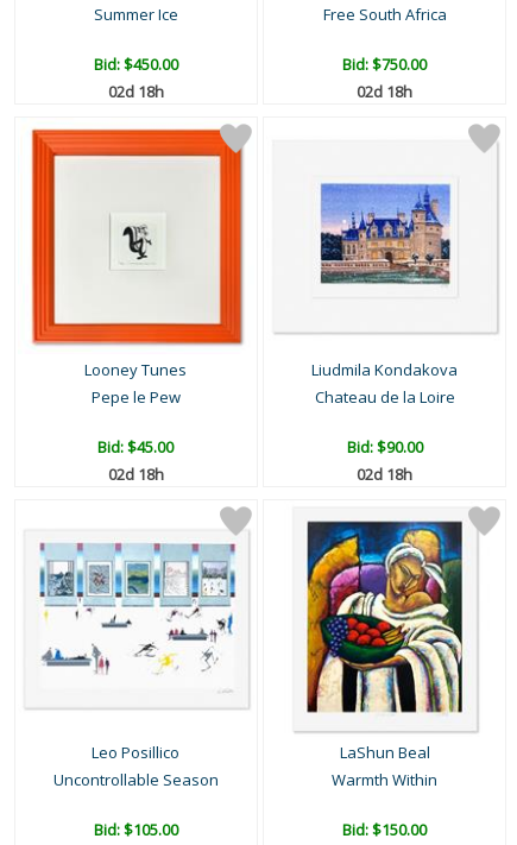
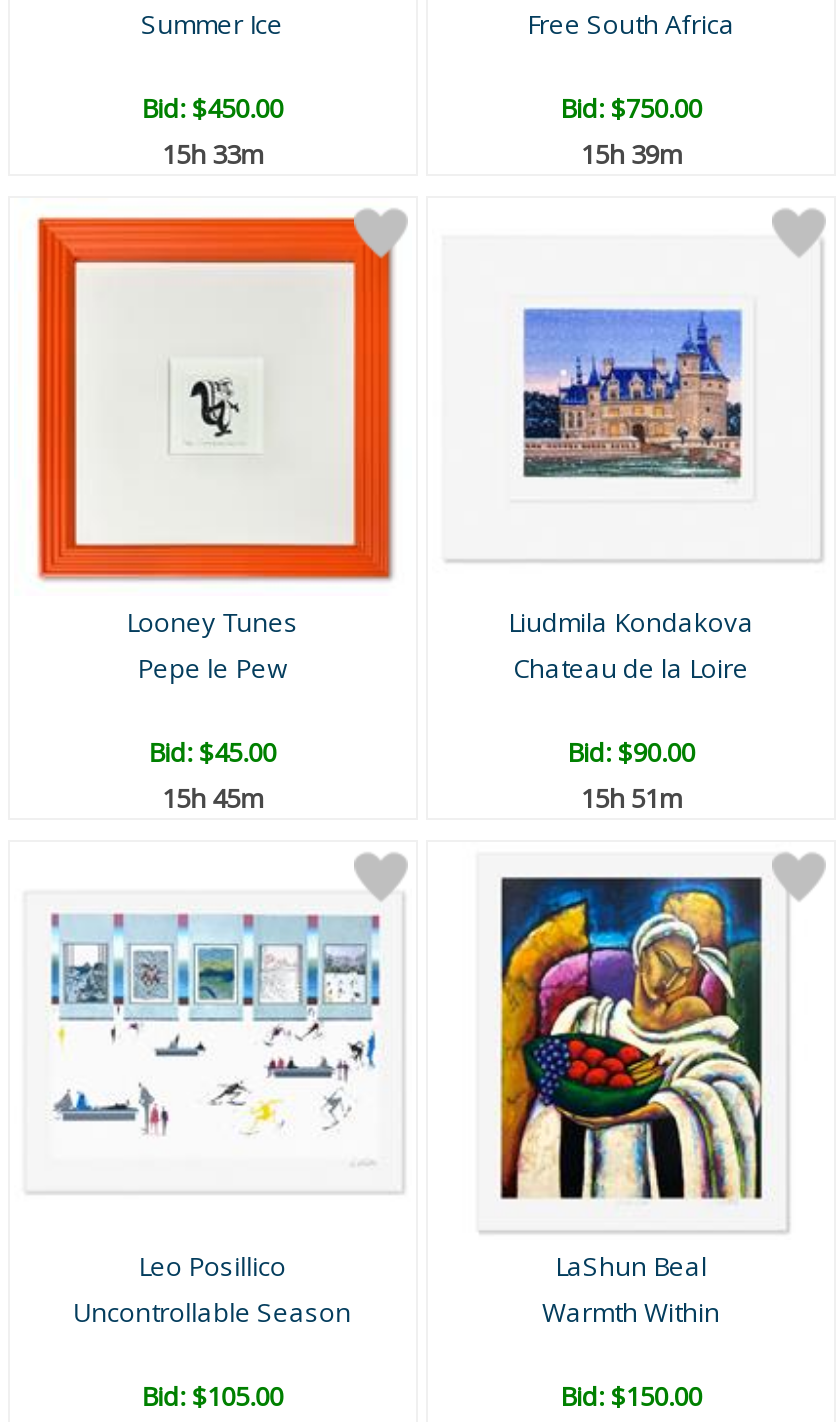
[108,81,164,103] 02d 18h -> [162,137,262,173] 15h 33m
[357,81,412,103] 02d 18h -> [581,137,681,173] 15h 39m
[108,464,164,485] 02d 18h -> [162,781,262,817] 15h 45m
[357,464,412,485] 02d 18h -> [581,781,681,817] 15h 51m

